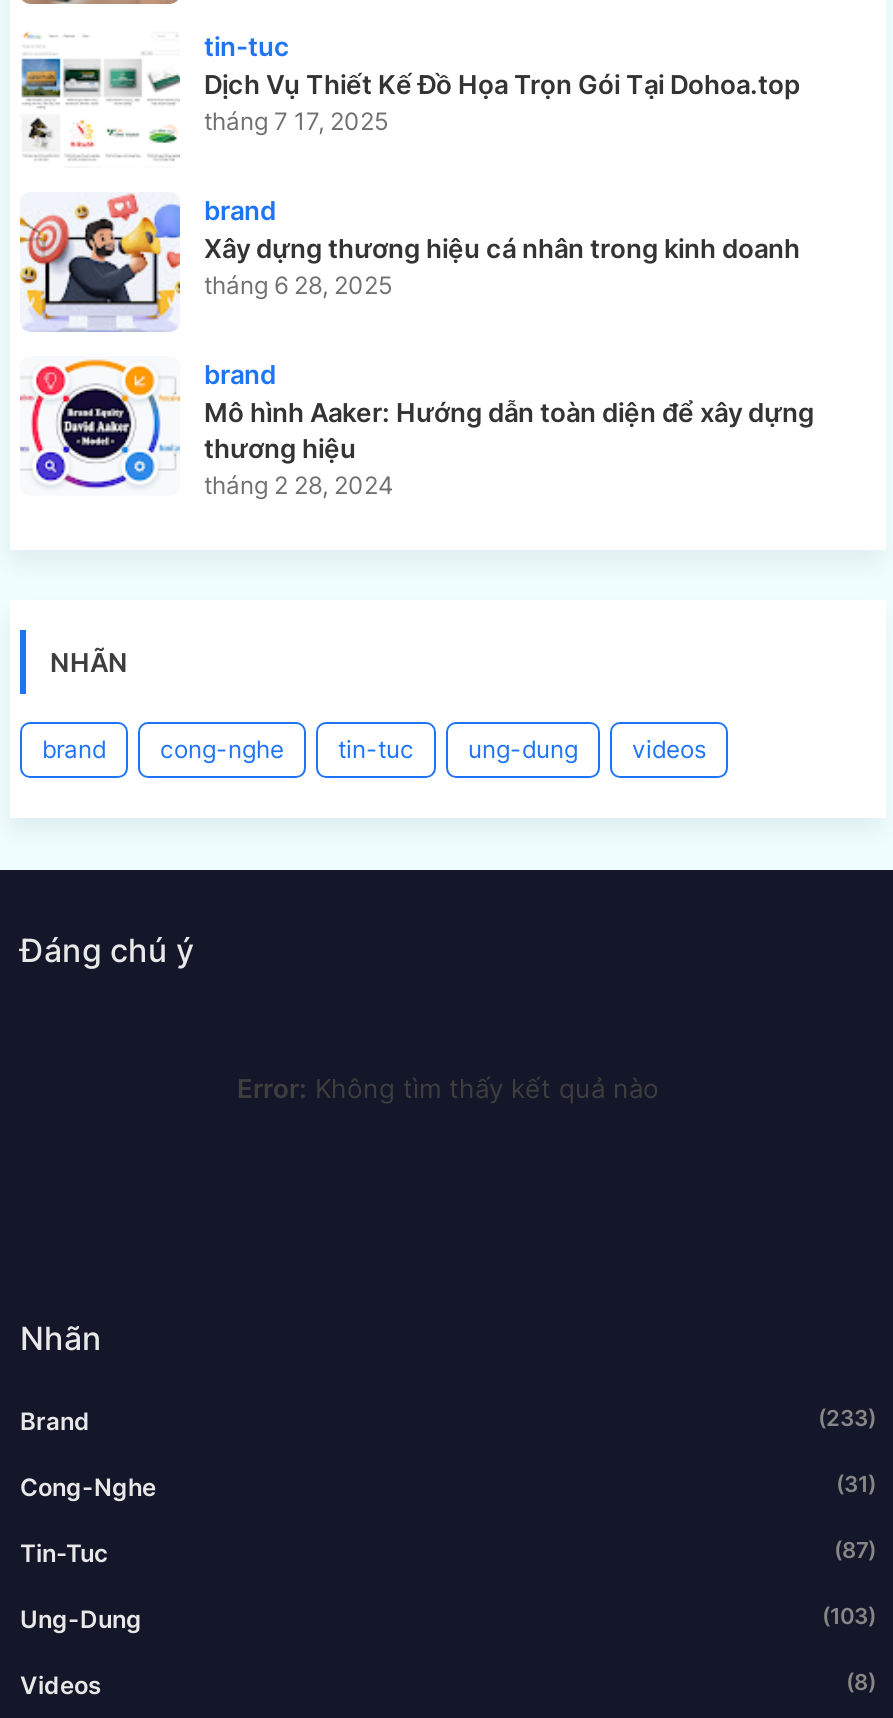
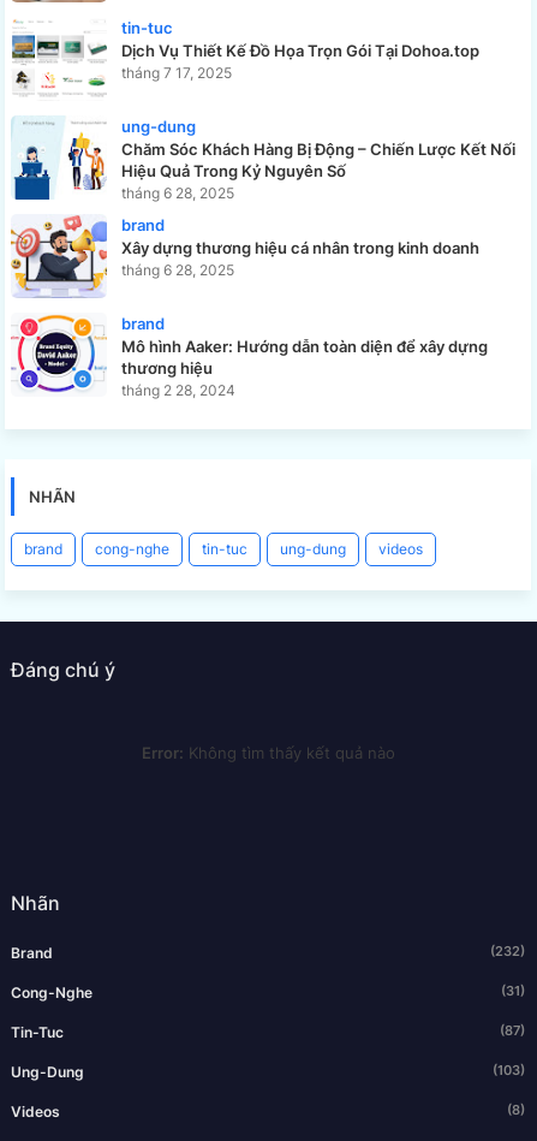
none -> [12,117,515,202] [image] | ung-dung | Chăm Sóc Khách Hàng Bị Động – Chiến Lược Kết Nối | Hiệu Quả Trong Kỷ Nguyên Số | tháng 6 28, 2025
[818,1404,876,1432] (233) -> [490,943,525,960] (232)

